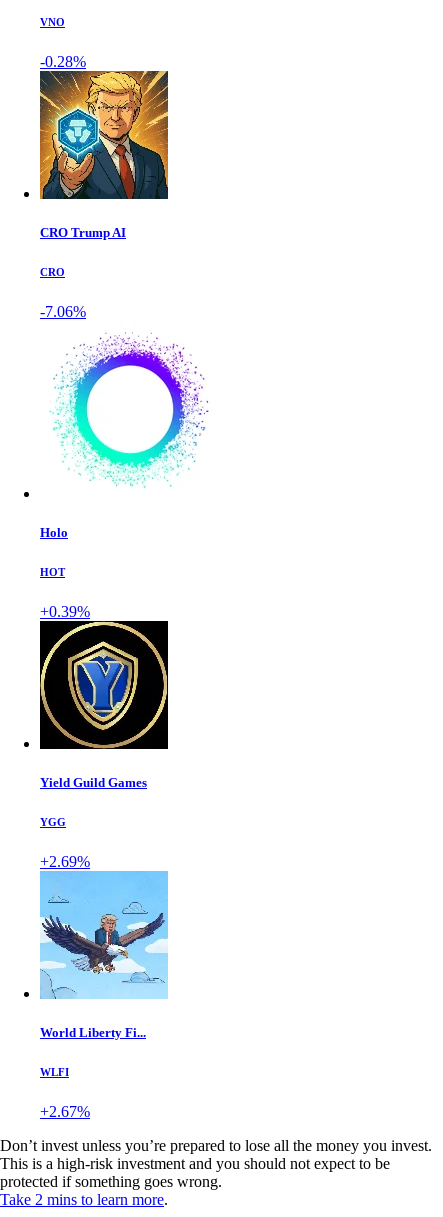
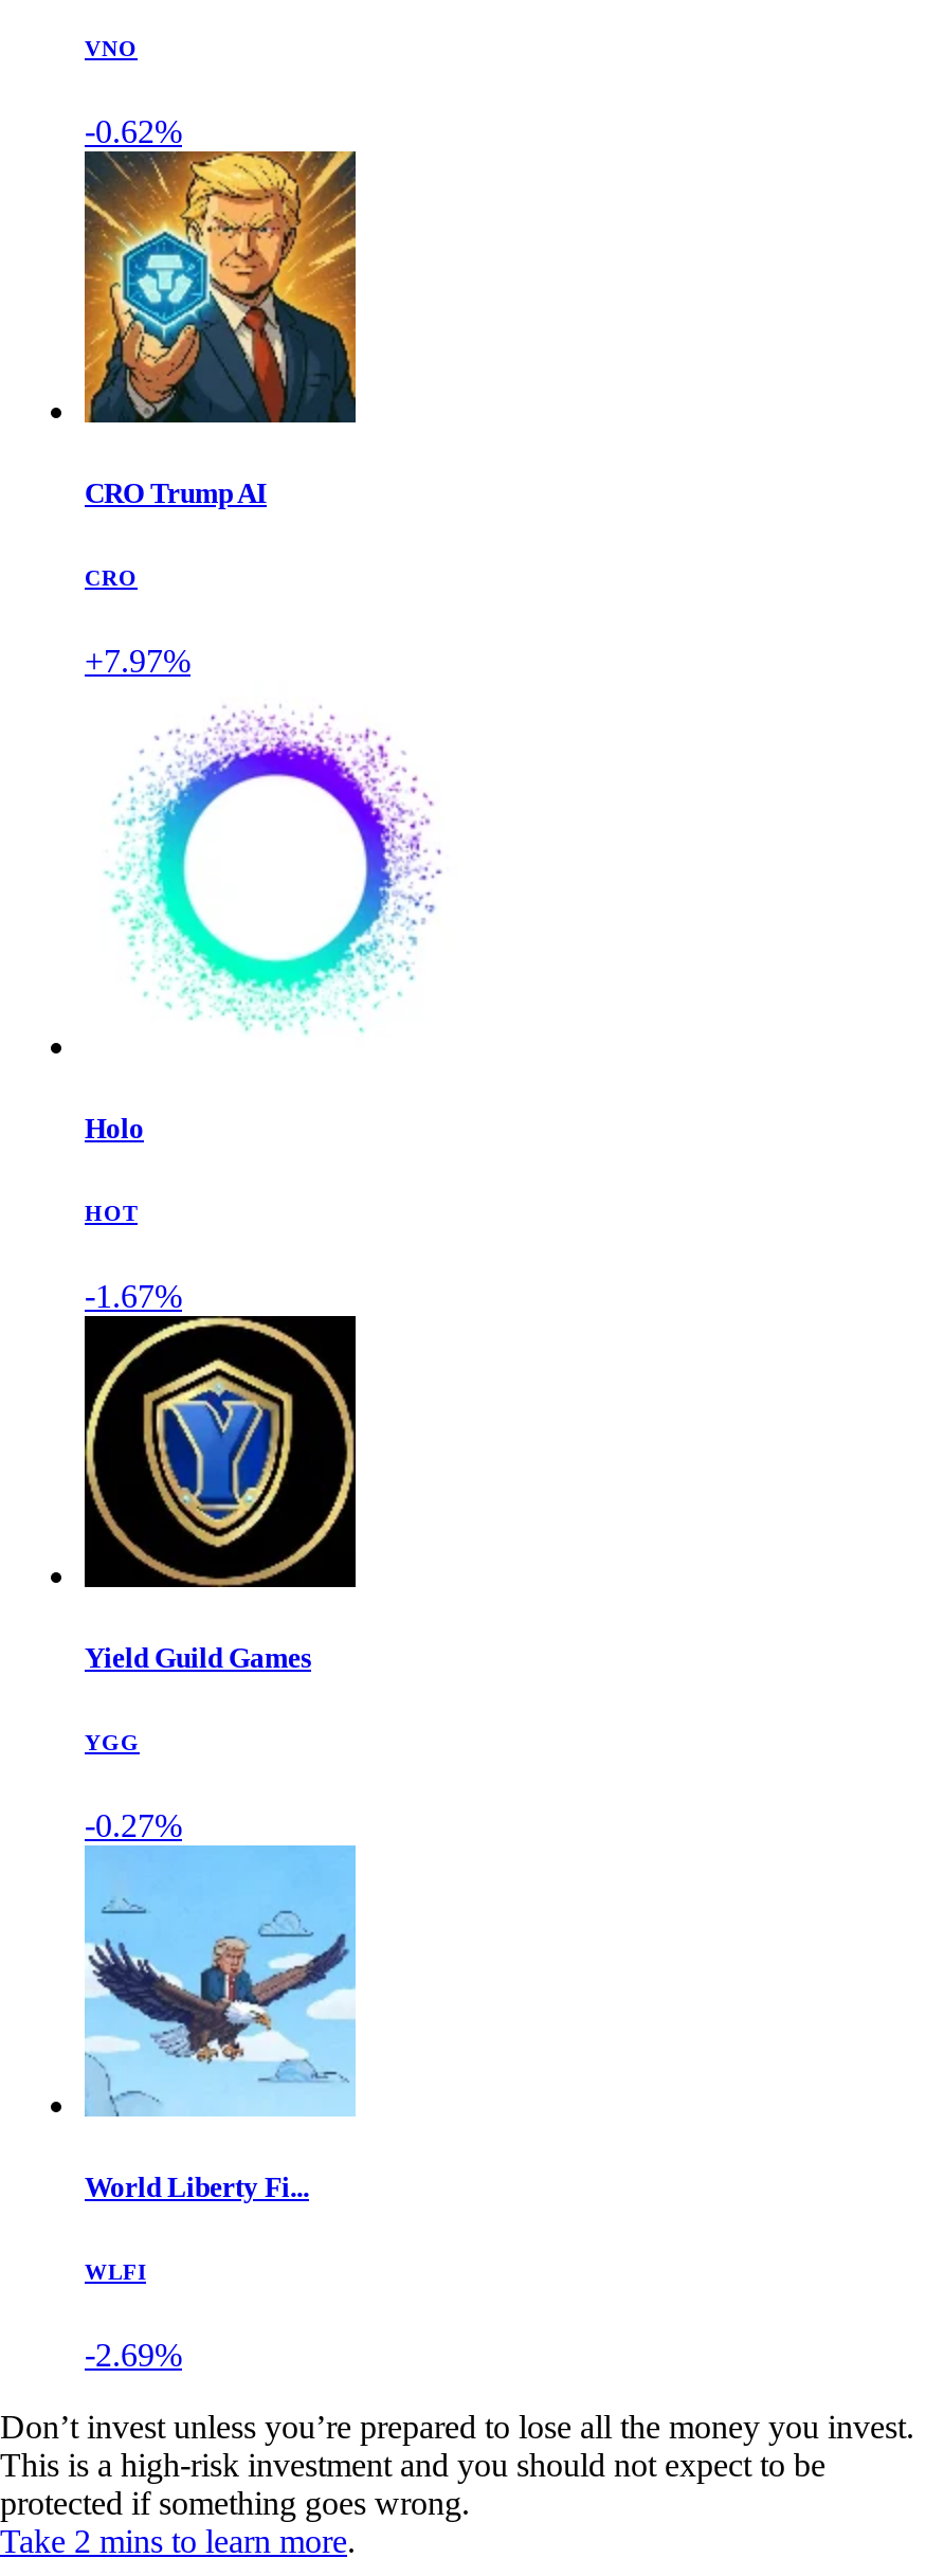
[40,53,86,70] -0.28% -> [85,113,182,149] -0.62%
[40,303,86,320] -7.06% -> [85,643,190,679] +7.97%
[40,603,90,620] +0.39% -> [85,1278,182,1314] -1.67%
[40,853,90,870] +2.69% -> [85,1808,182,1844] -0.27%
[40,1103,90,1120] +2.67% -> [85,2337,182,2373] -2.69%

